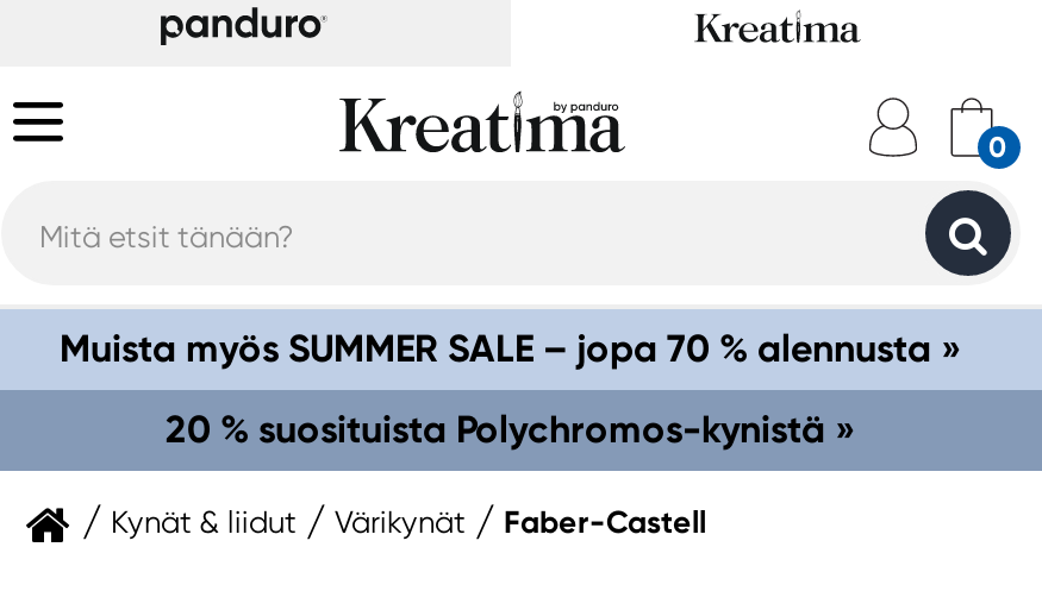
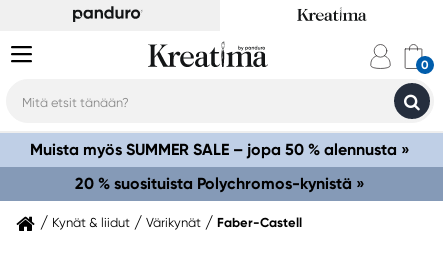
[60,326,962,371] Muista myös SUMMER SALE – jopa 70 % alennusta » -> [30,140,410,159] Muista myös SUMMER SALE – jopa 50 % alennusta »

